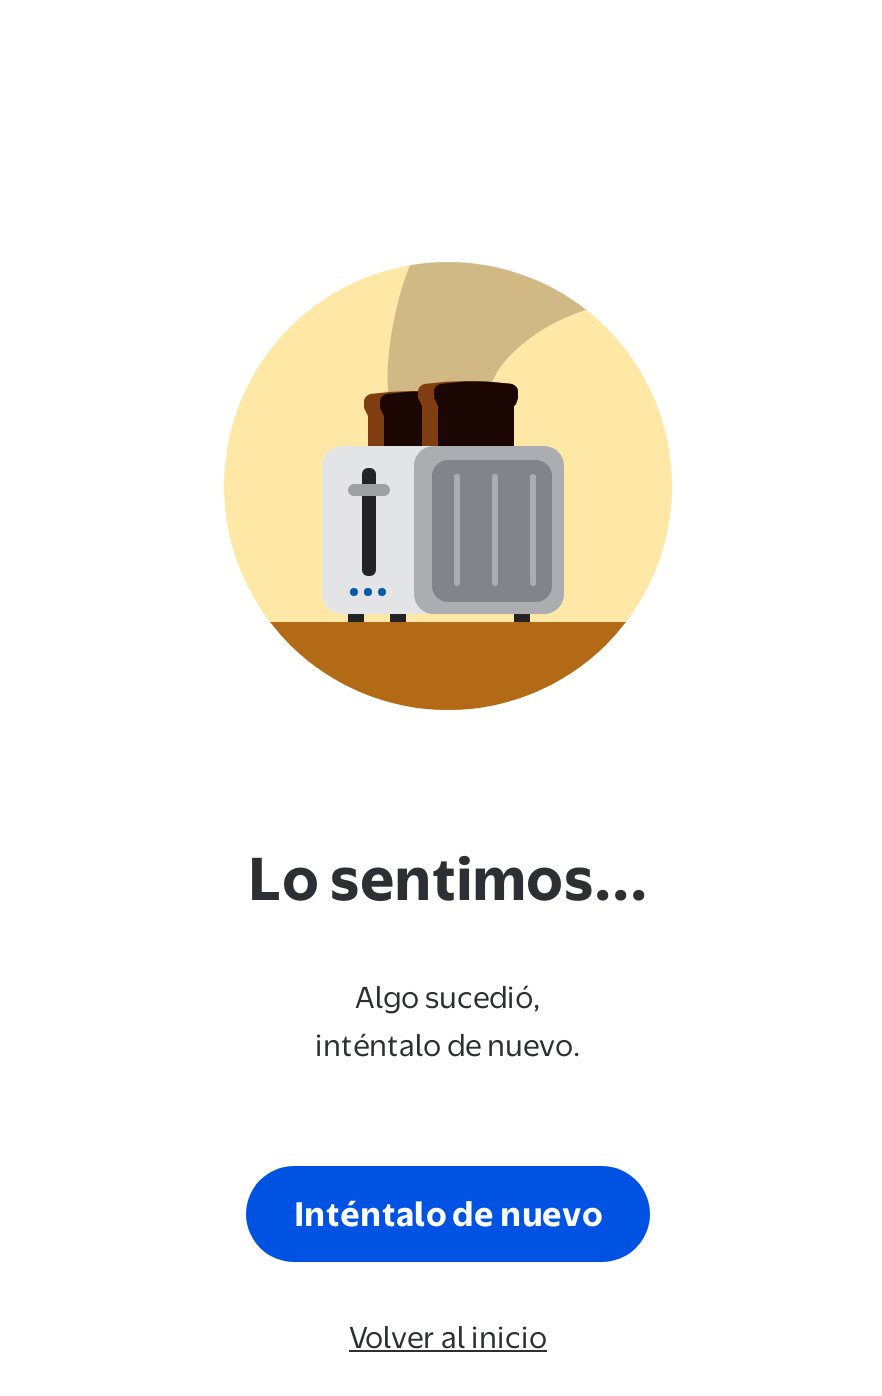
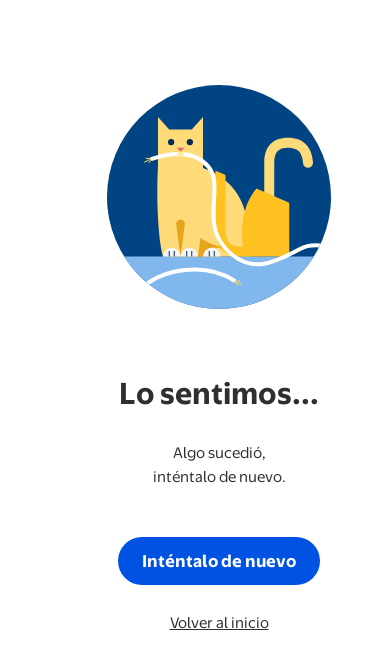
[224,262,672,712] [image] -> [106,84,332,310] [image]

